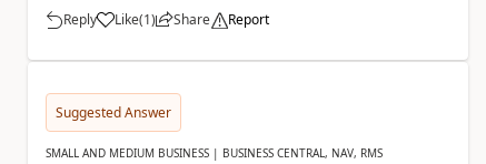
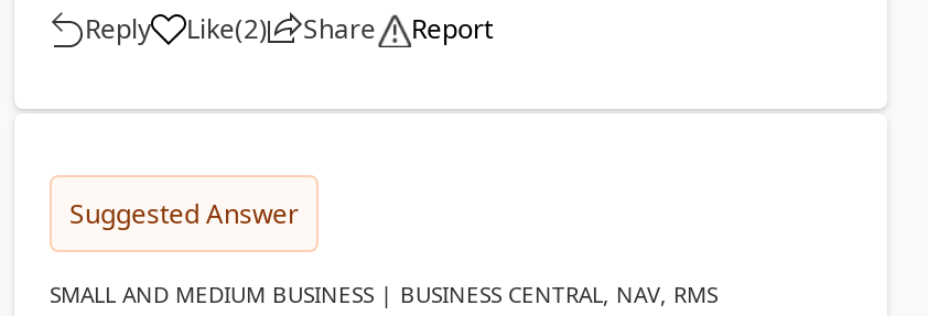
[139,10,156,29] (1) -> [235,10,268,47] (2)

